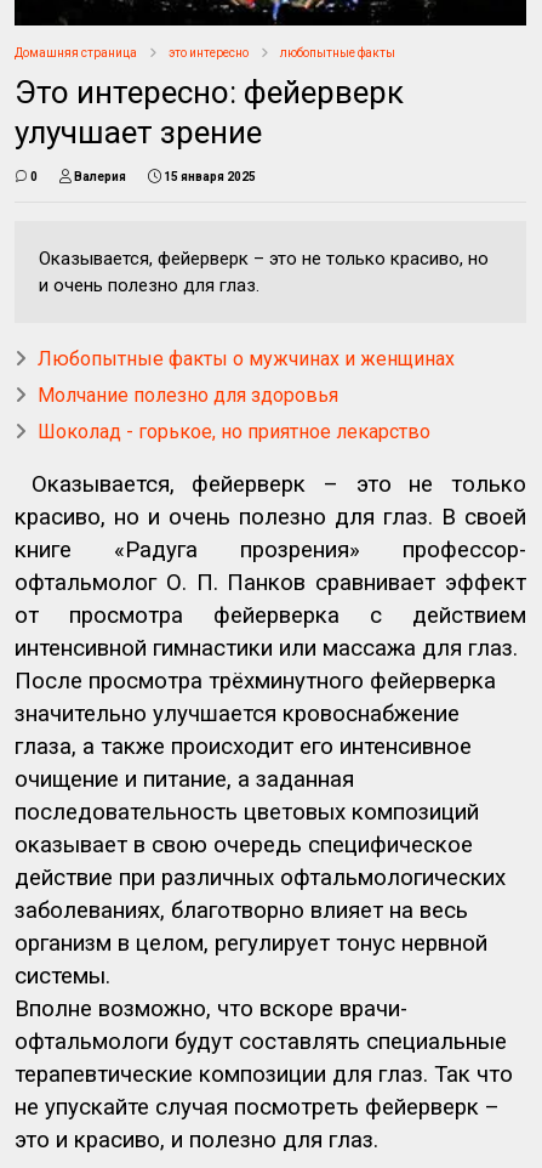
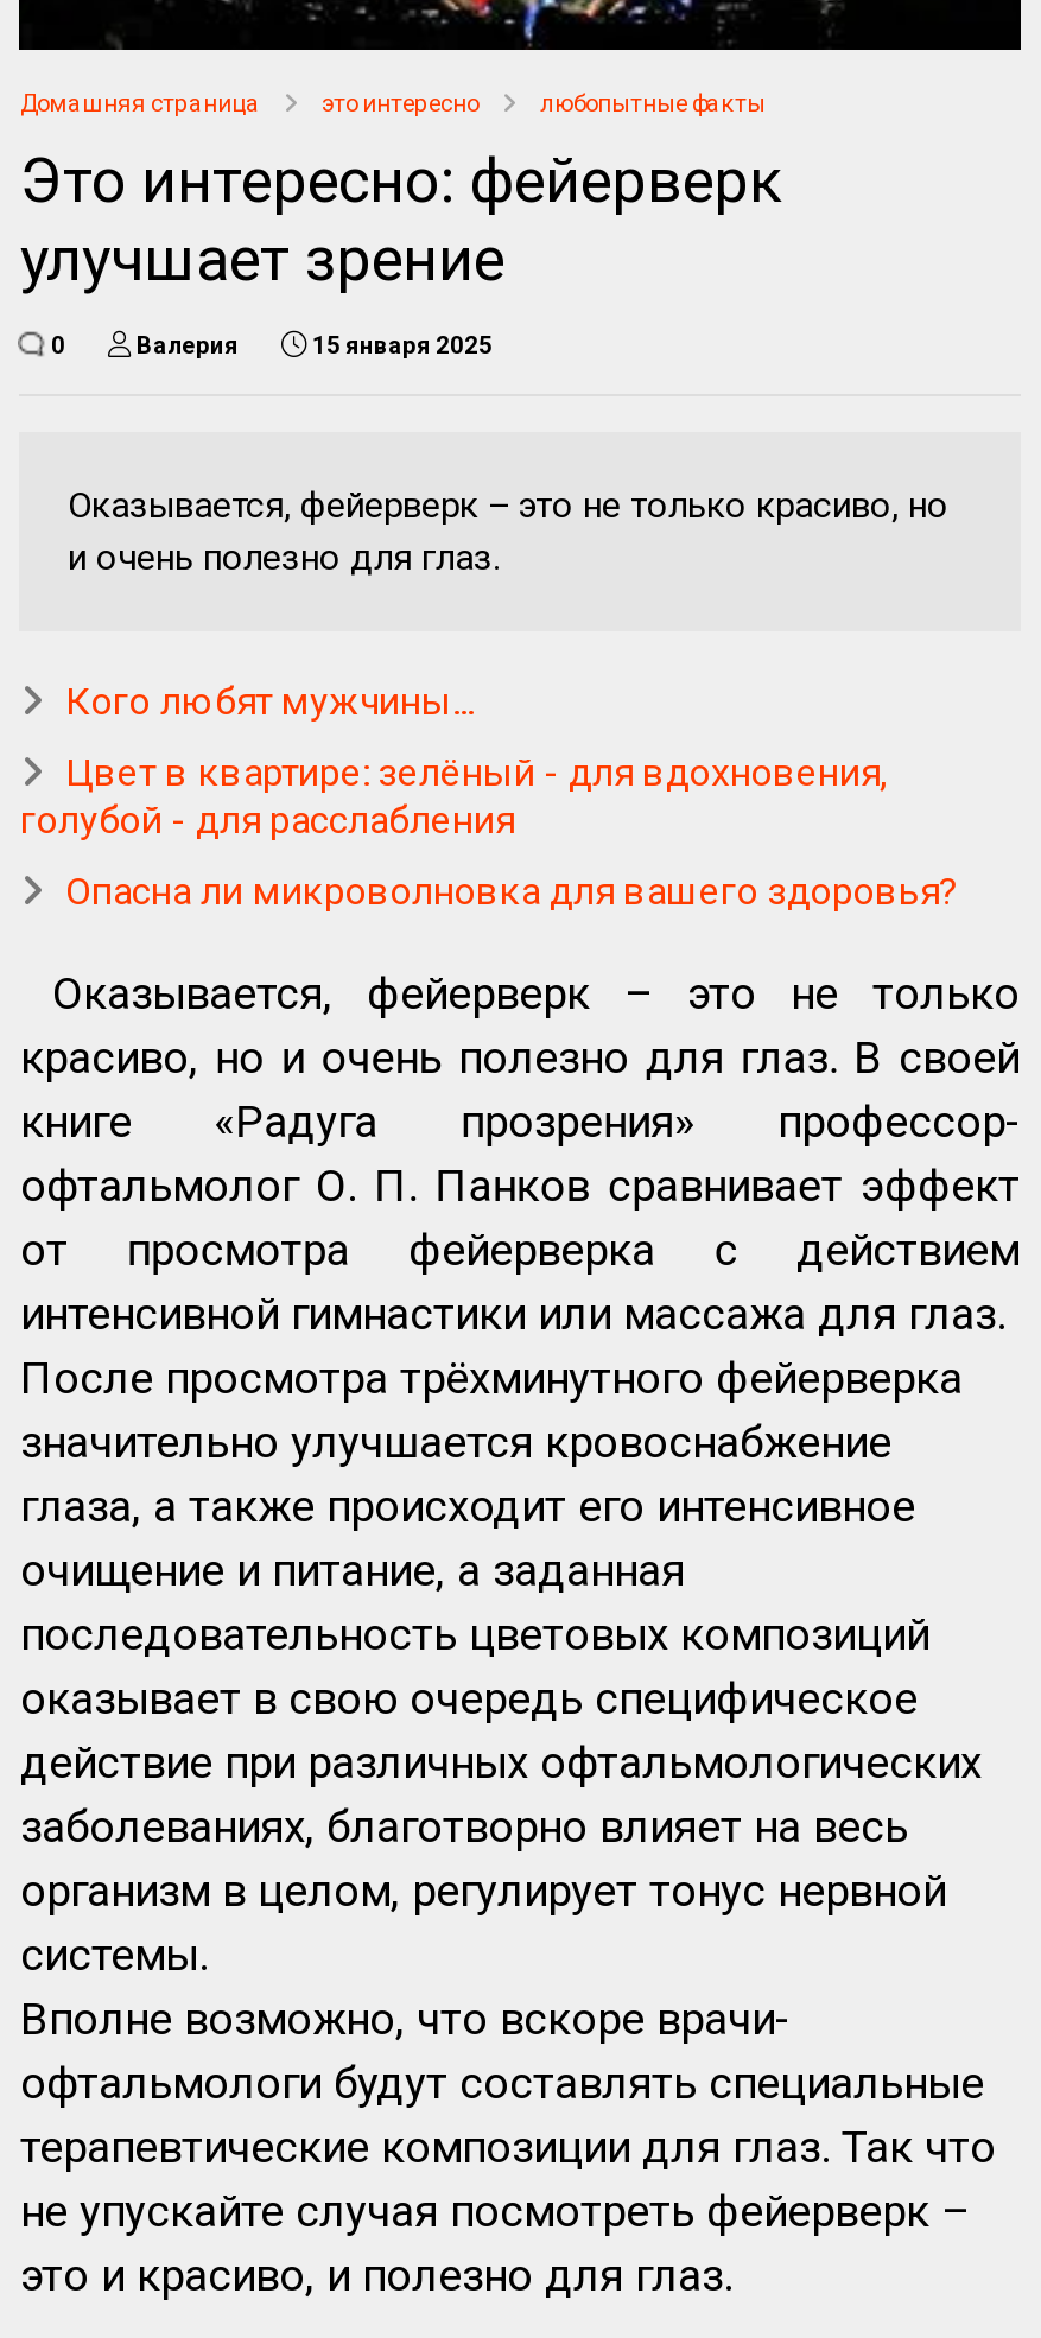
[38,347,455,370] Любопытные факты о мужчинах и женщинах -> [65,679,473,724] Кого любят мужчины...
[38,384,339,407] Молчание полезно для здоровья -> [20,750,886,843] Цвет в квартире: зелёный - для вдохновения, | голубой - для расслабления
[38,420,431,443] Шоколад - горькое, но приятное лекарство -> [65,869,958,914] Опасна ли микроволновка для вашего здоровья?

